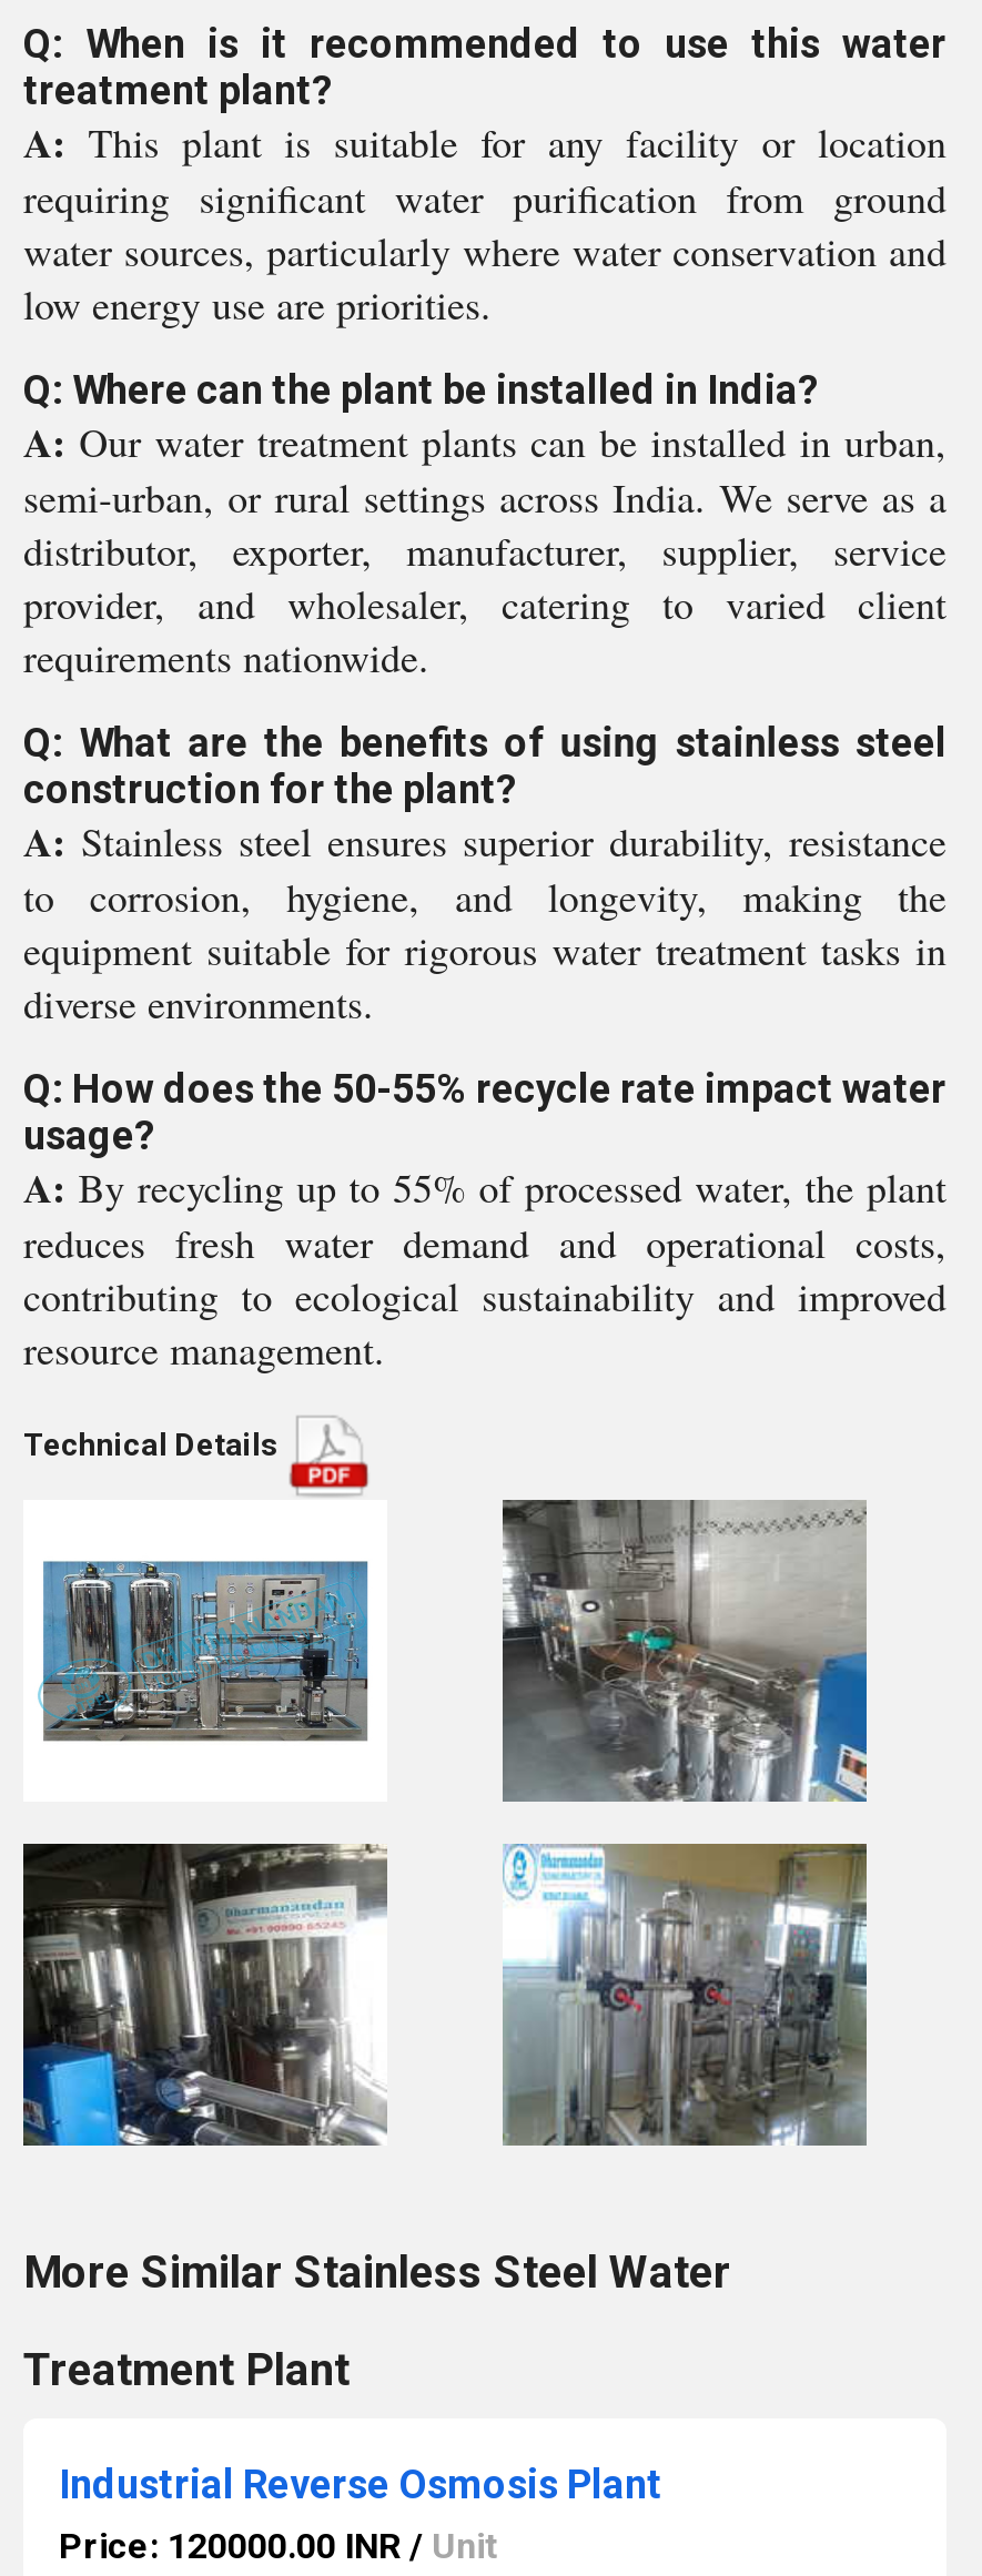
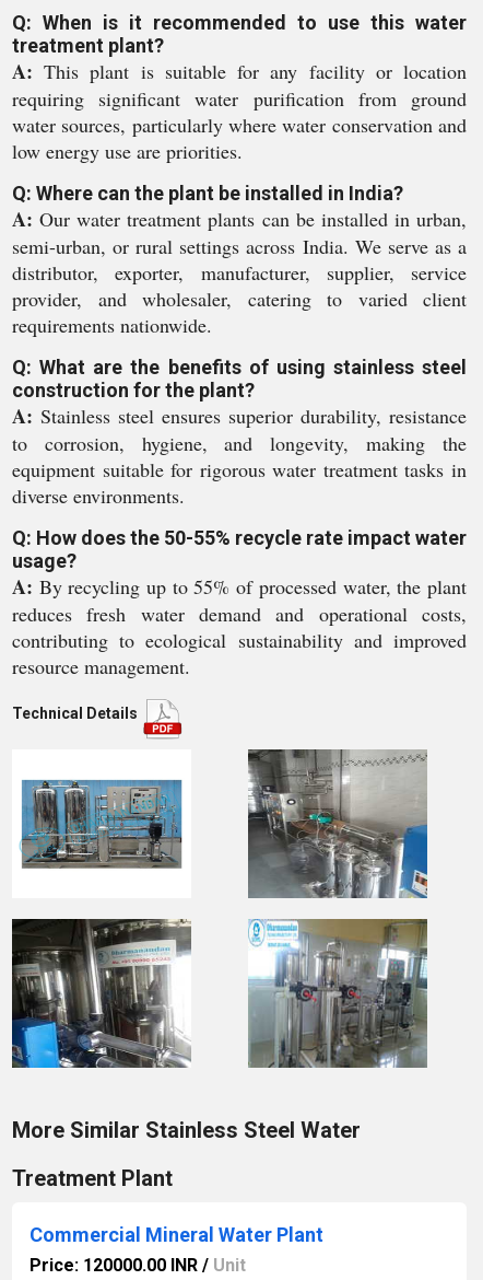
[59,2460,662,2507] Industrial Reverse Osmosis Plant -> [30,1223,323,1246] Commercial Mineral Water Plant

